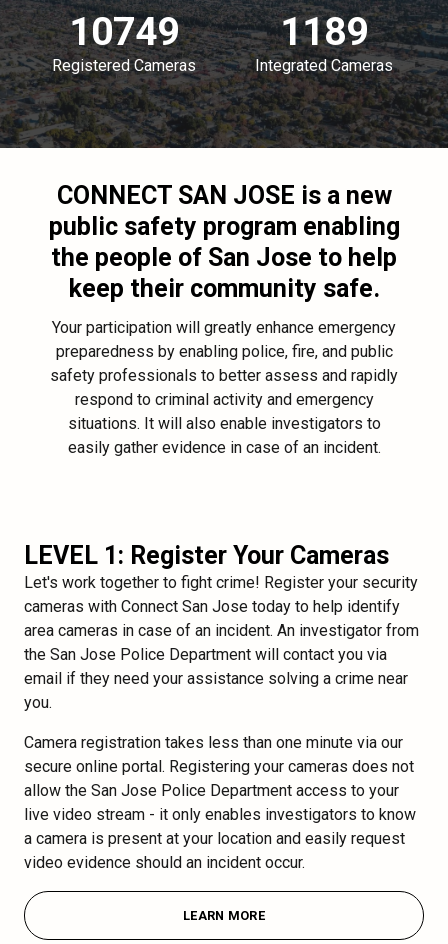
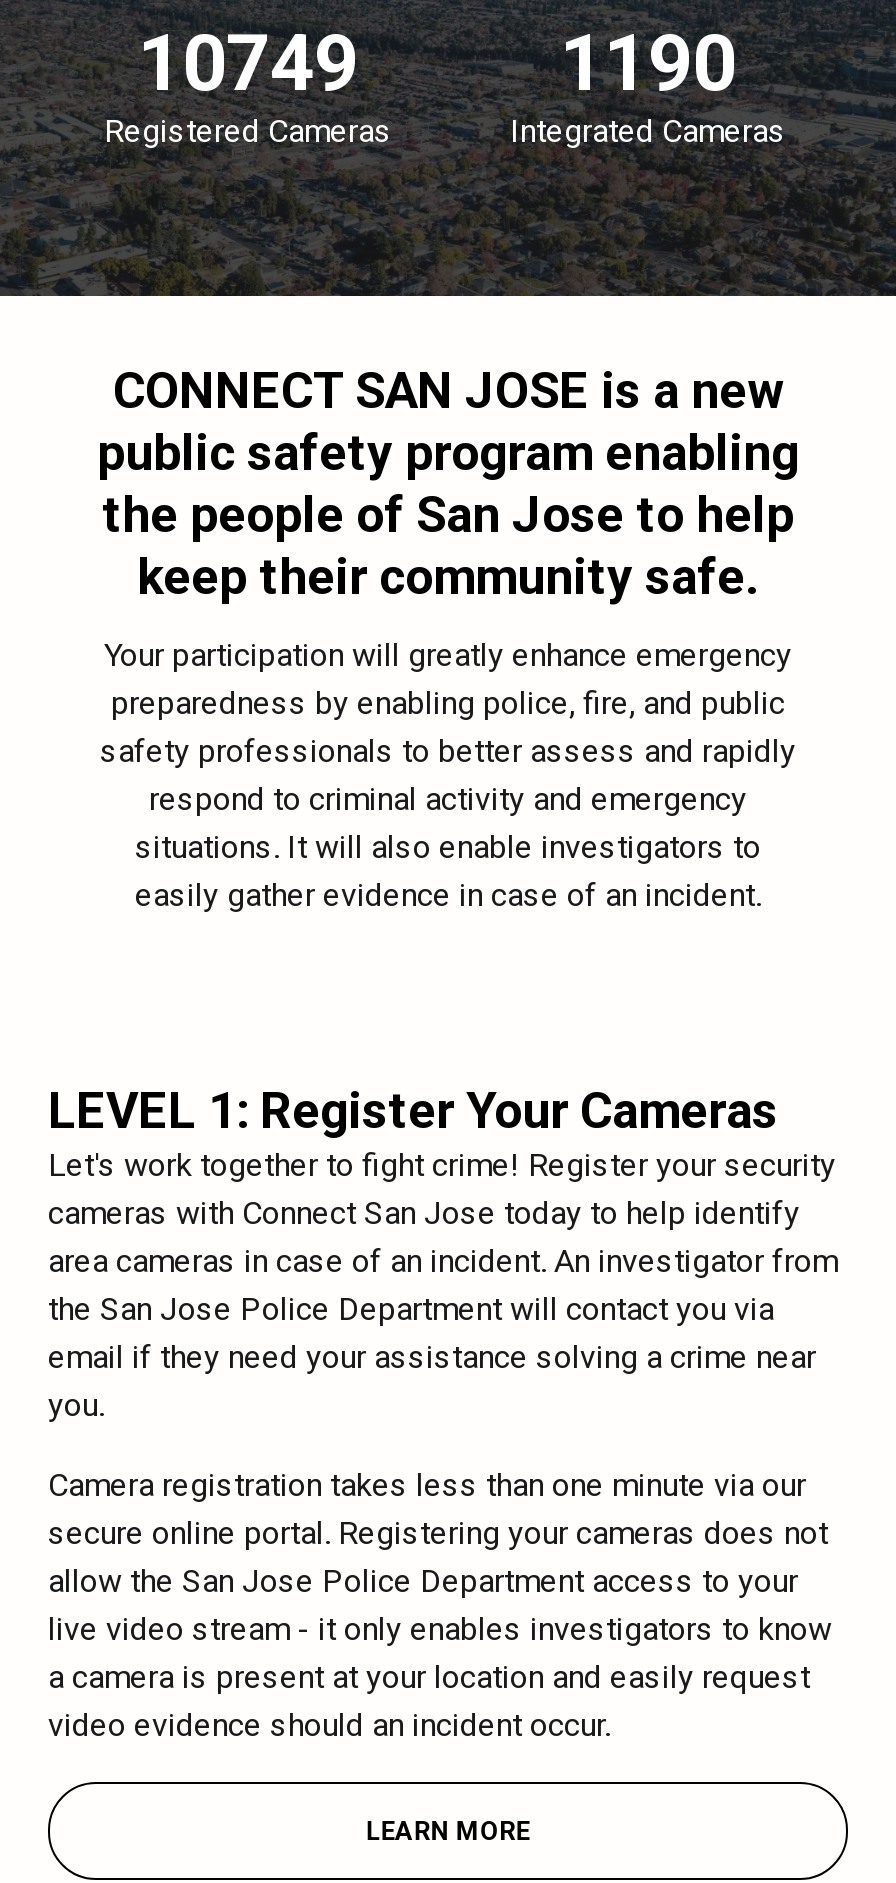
[280,9,368,55] 1189 -> [560,18,736,110] 1190

